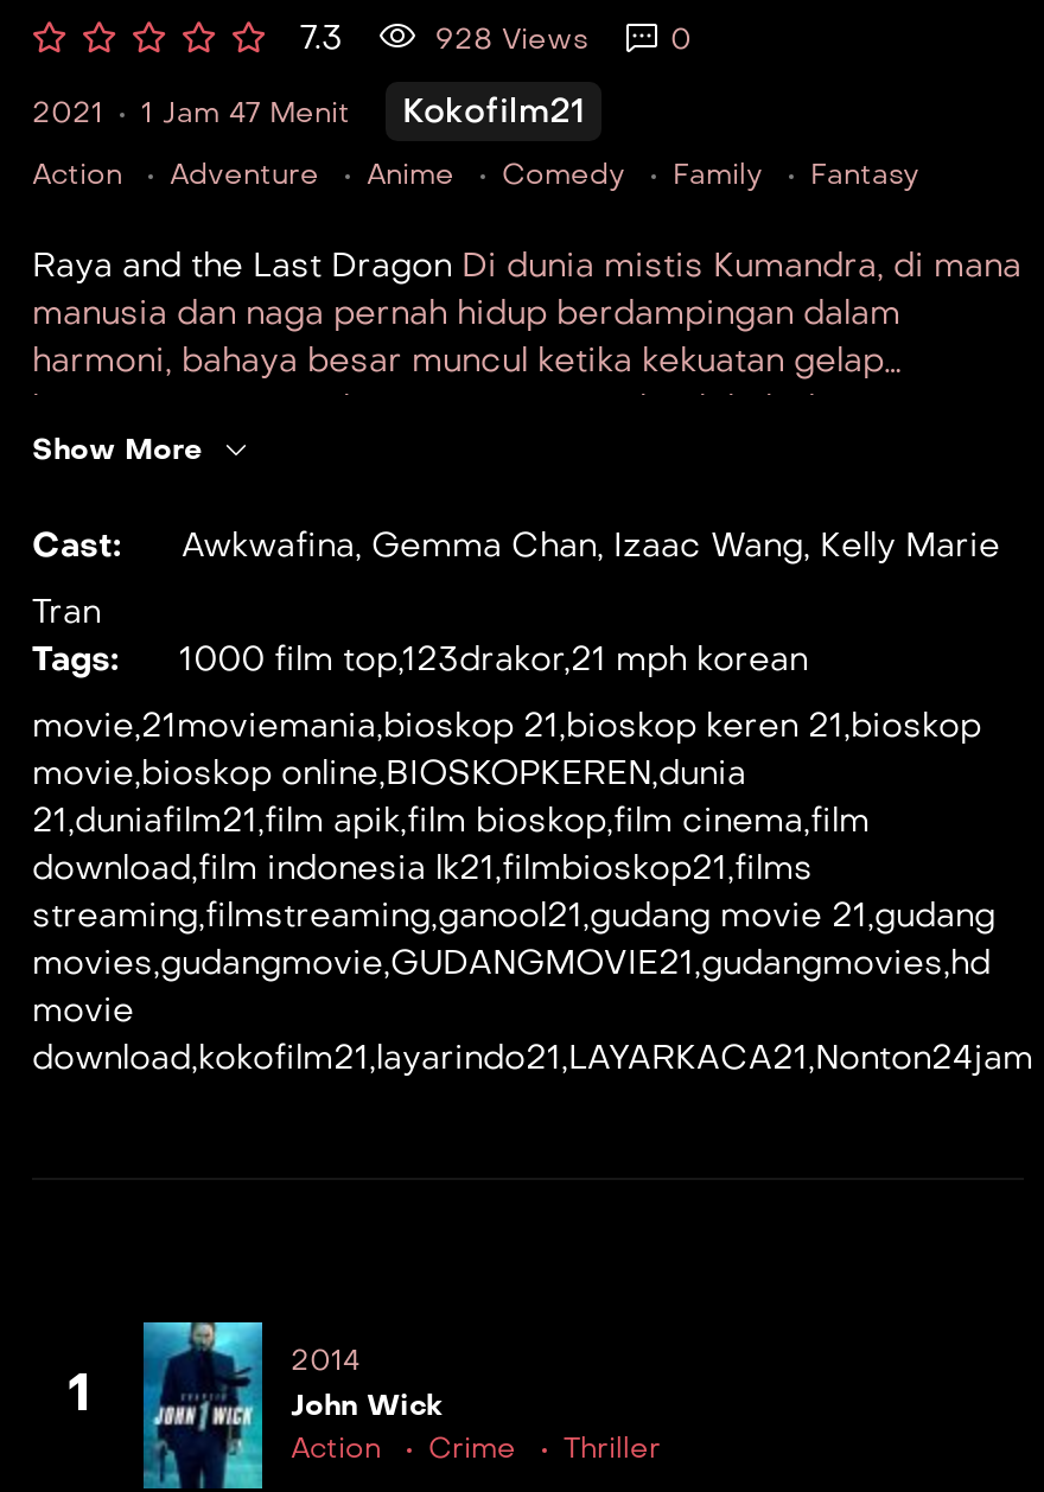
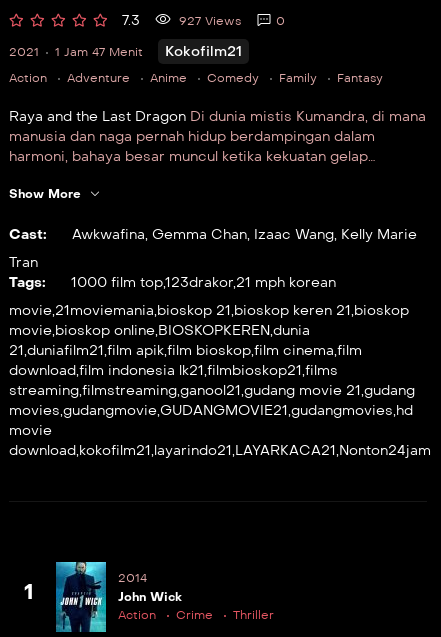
[426,23,587,56] 928 Views -> [175,14,241,28] 927 Views

